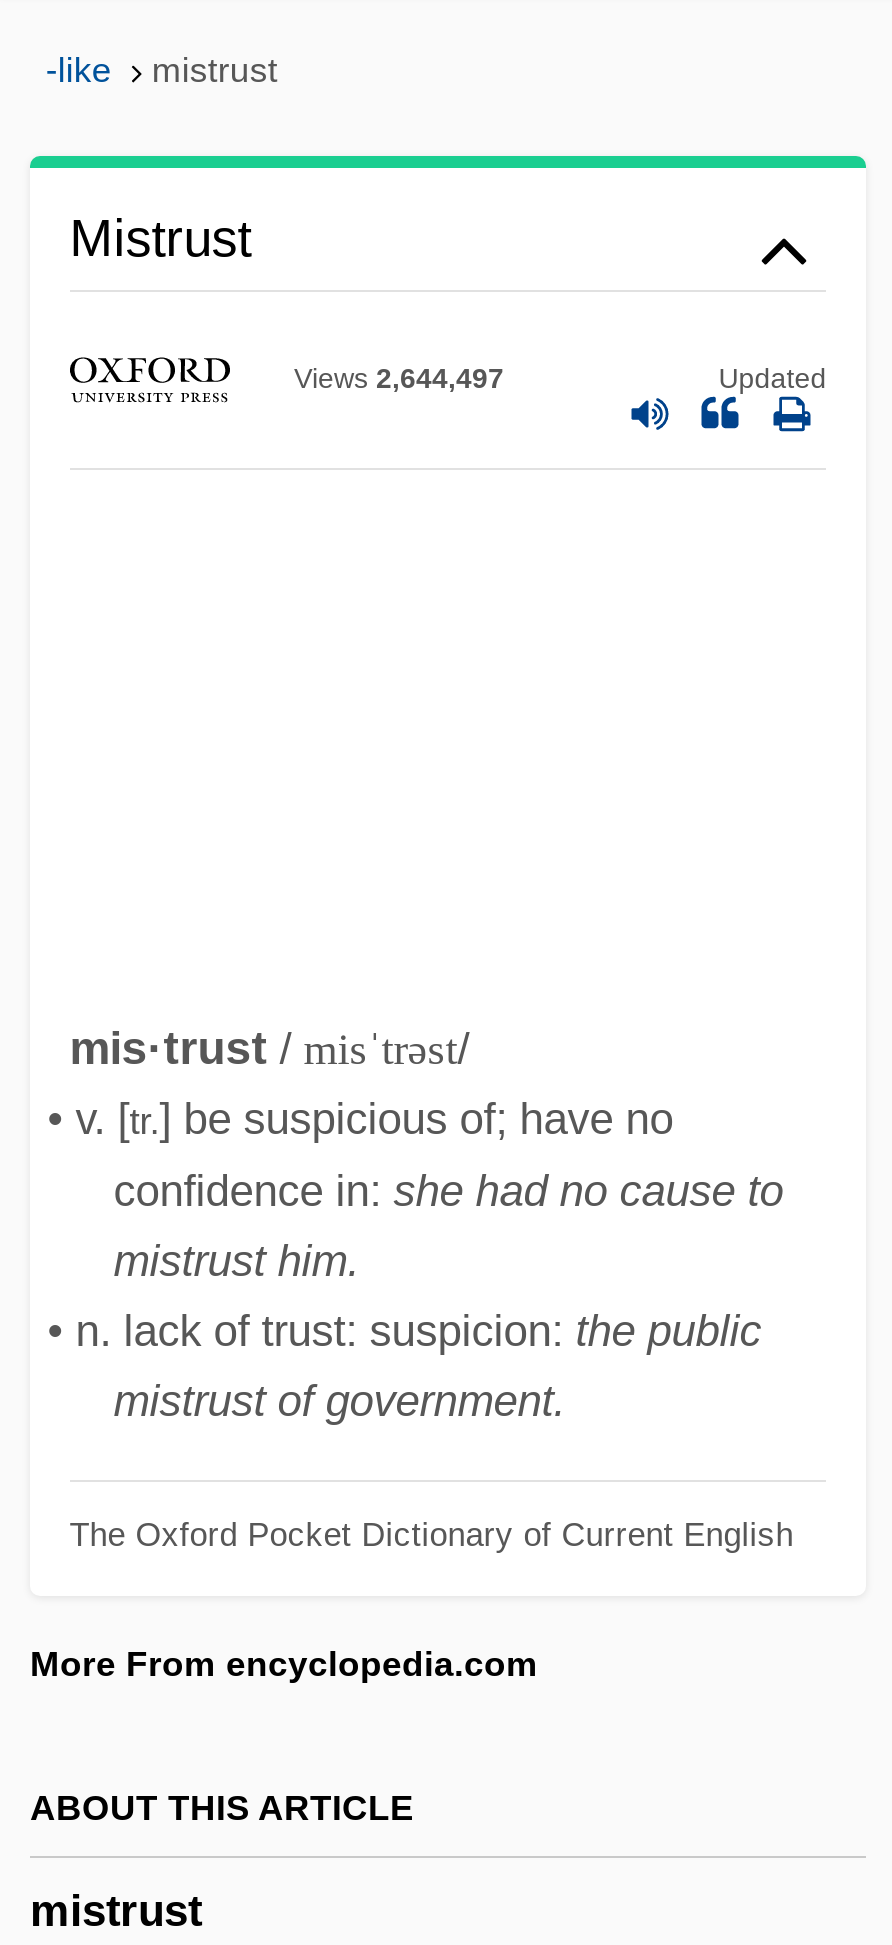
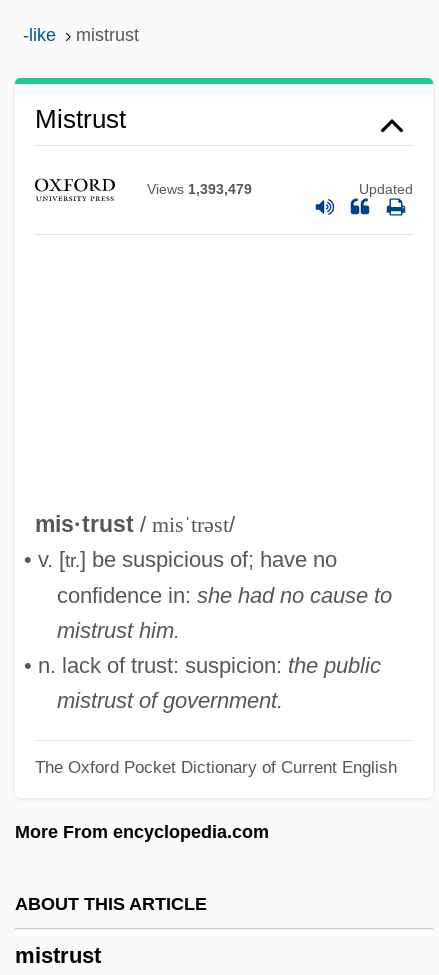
[294,363,504,395] Views 2,644,497 -> [147,181,252,197] Views 1,393,479

